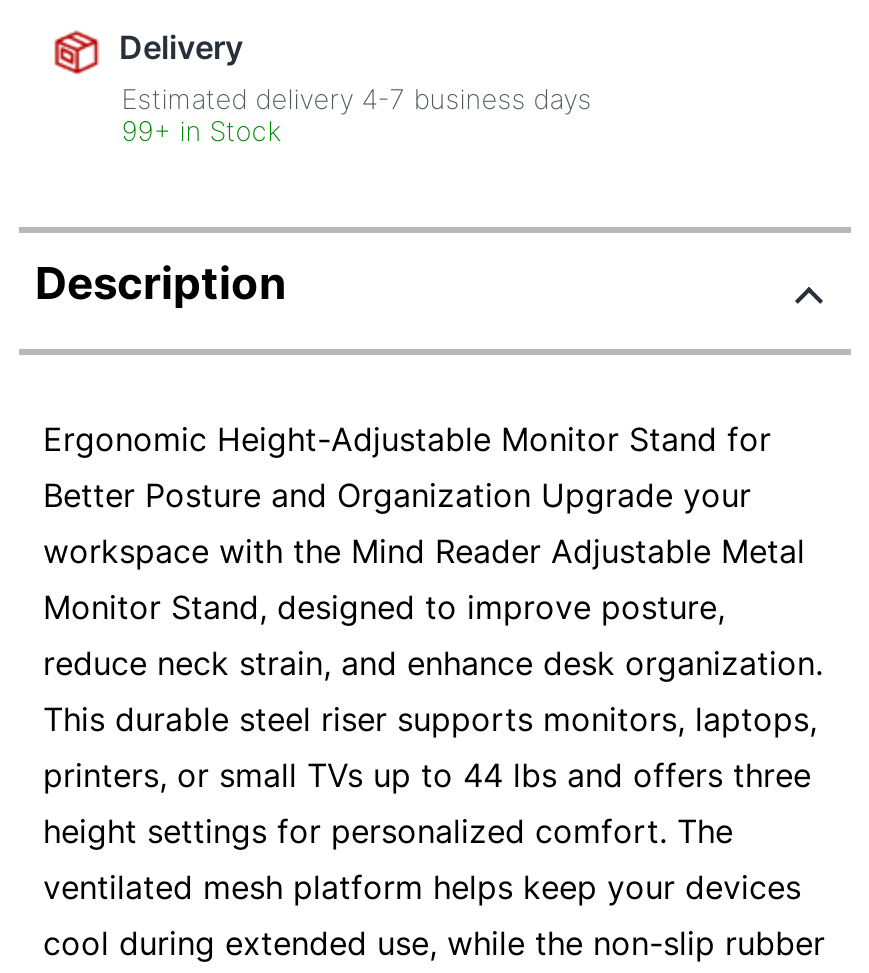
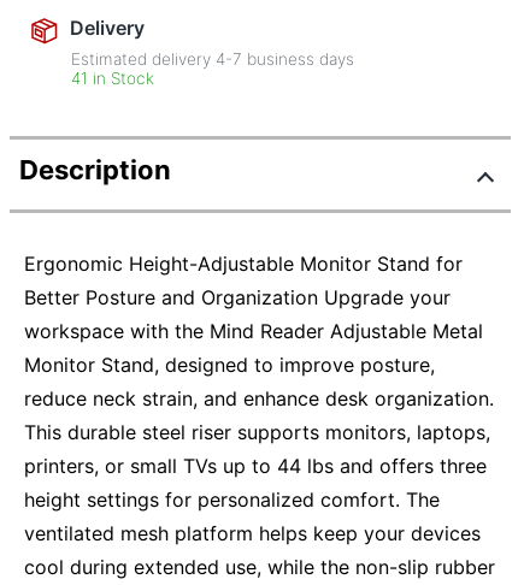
[121,115,281,147] 99+ in Stock -> [71,69,154,88] 41 in Stock

